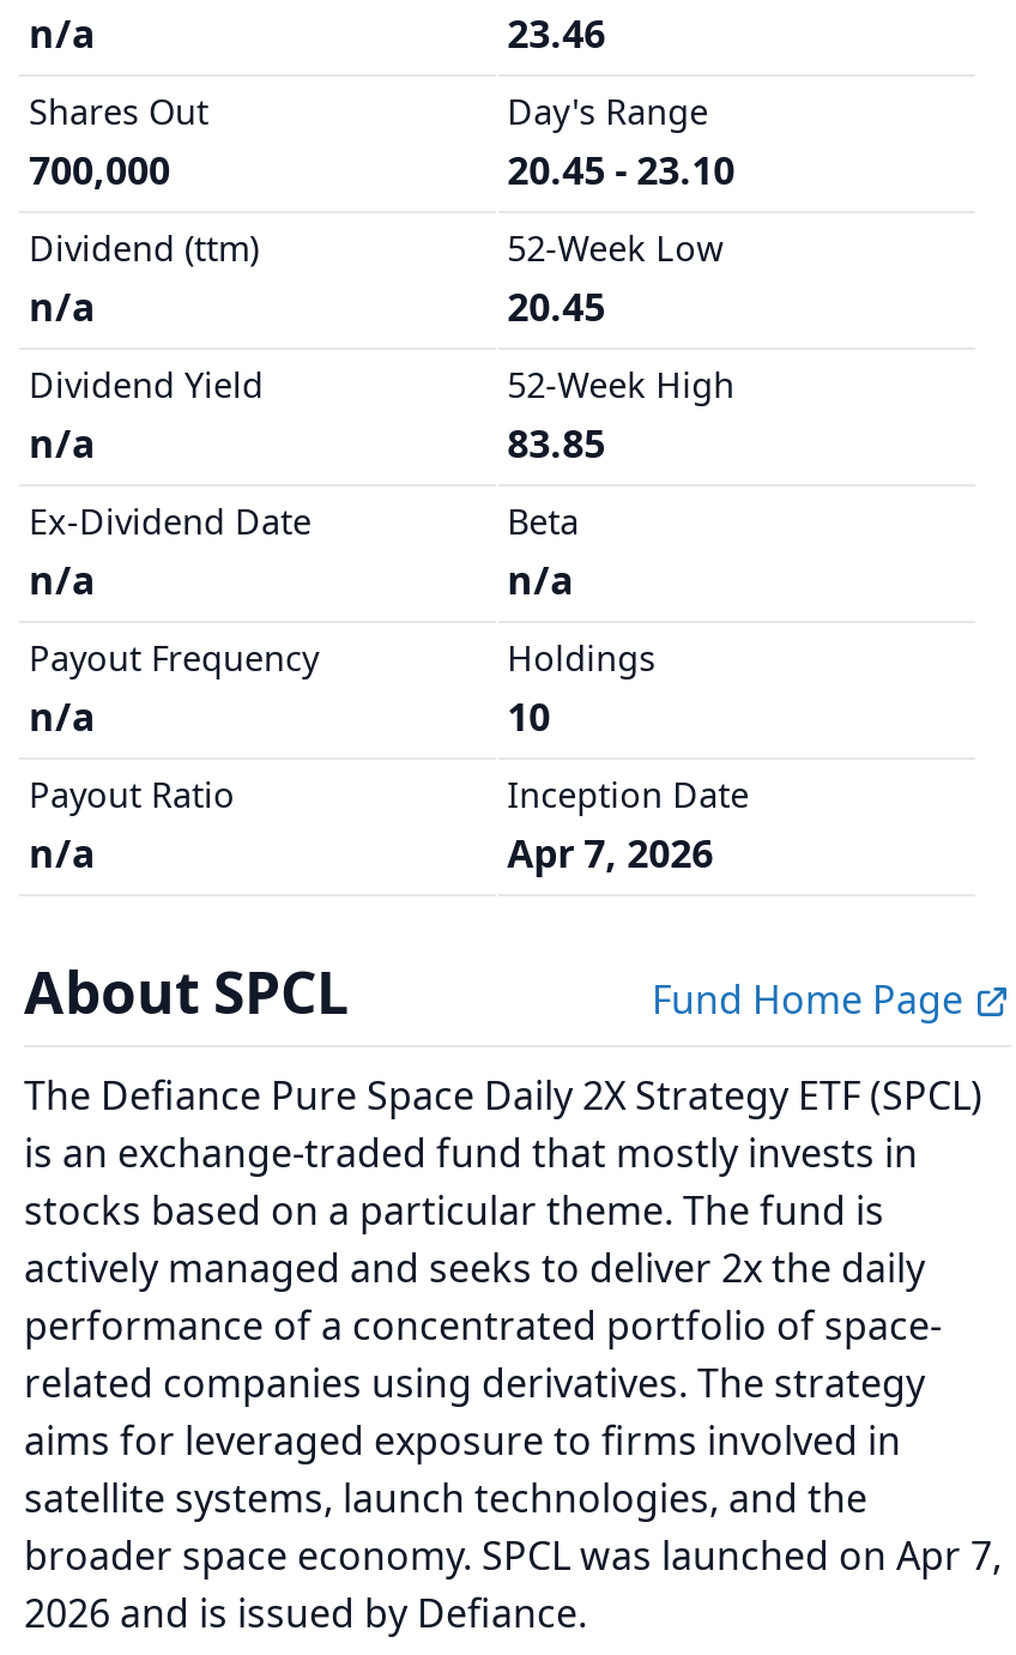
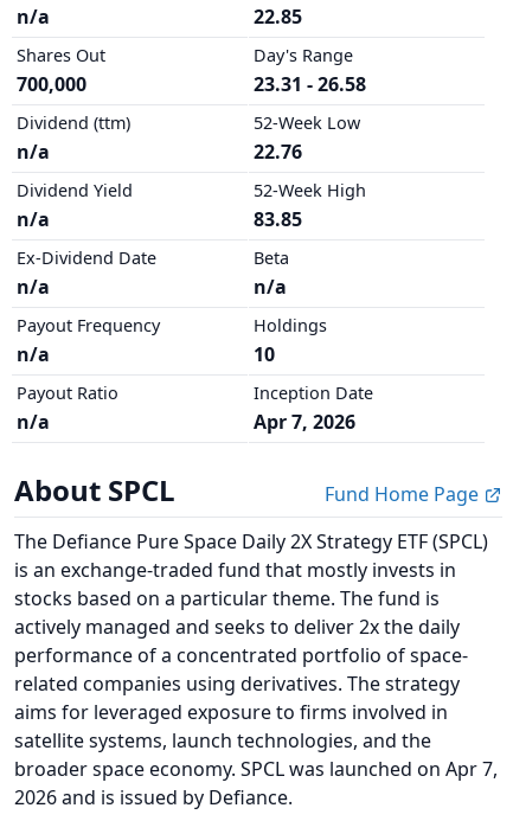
[507,7,606,60] 23.46 -> [253,4,302,30] 22.85
[507,144,735,197] 20.45 - 23.10 -> [253,71,366,97] 23.31 - 26.58
[507,280,606,333] 20.45 -> [253,139,302,165] 22.76

